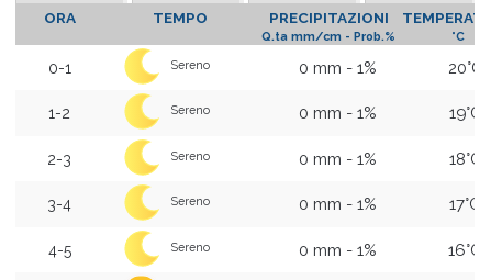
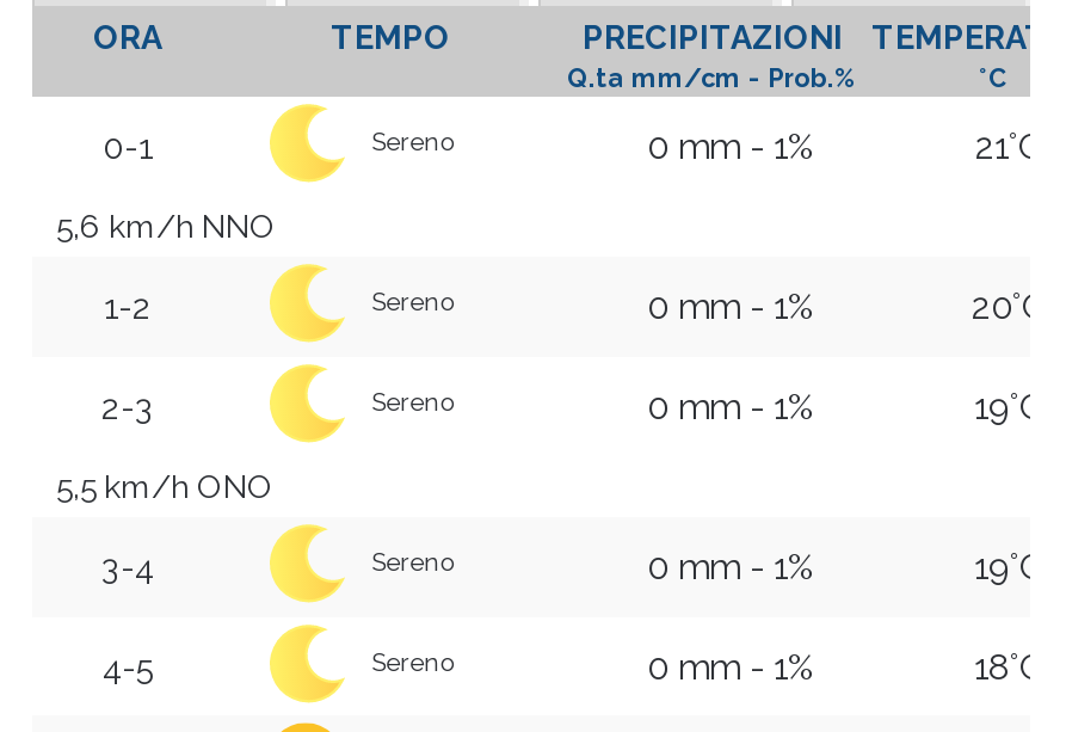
[448,58,483,77] 20°C -> [56,124,1045,245] 21°C | 5,6 km/h NNO
[449,103,482,123] 19°C -> [972,285,1048,328] 20°C
[449,149,482,169] 18°C -> [56,385,1046,506] 19°C | 5,5 km/h ONO
[449,194,481,214] 17°C -> [974,546,1046,589] 19°C
[448,240,482,260] 16°C -> [974,645,1046,688] 18°C

